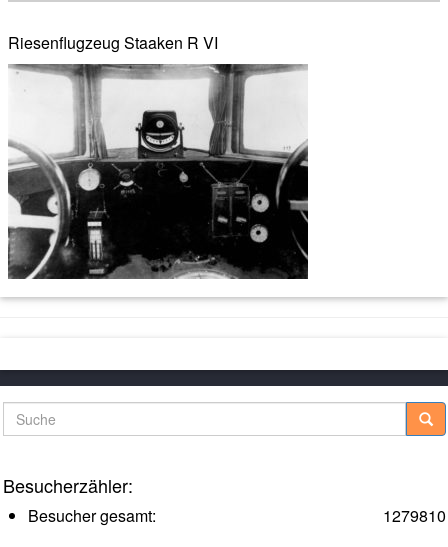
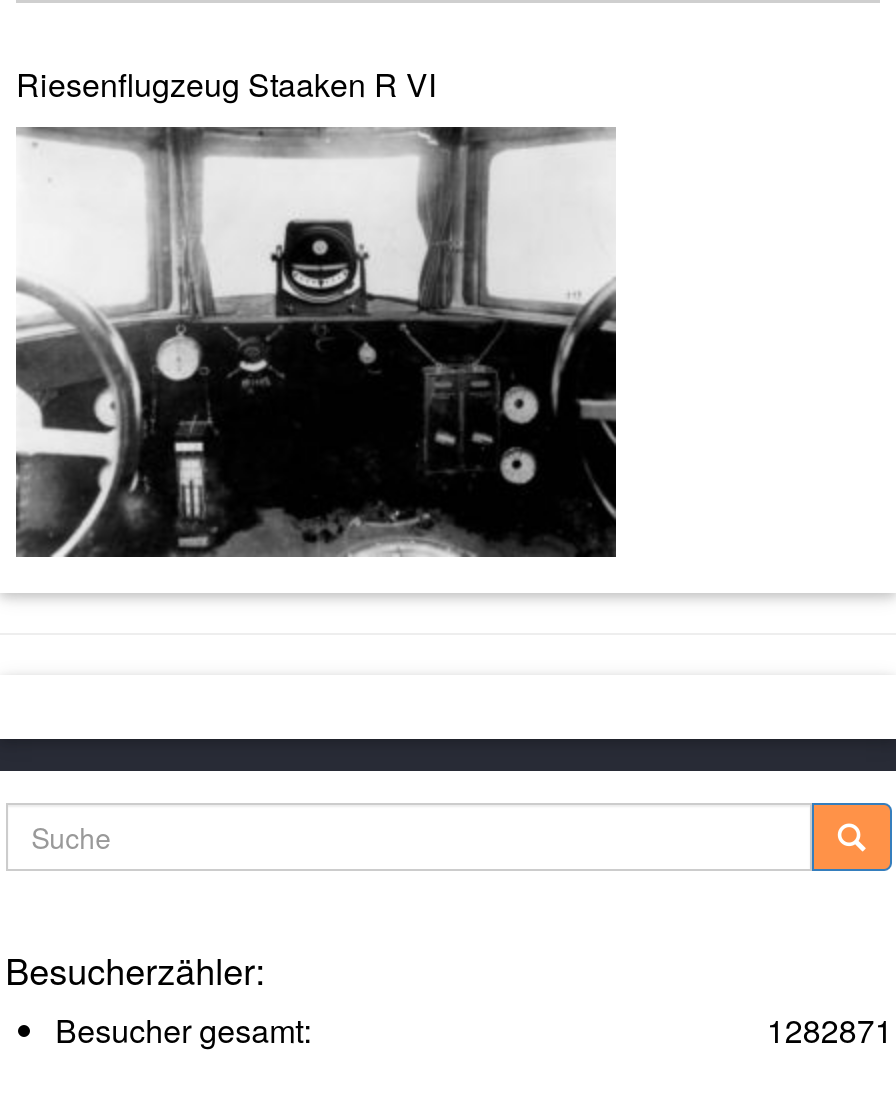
[383,504,446,527] 1279810 -> [767,1007,893,1053] 1282871

